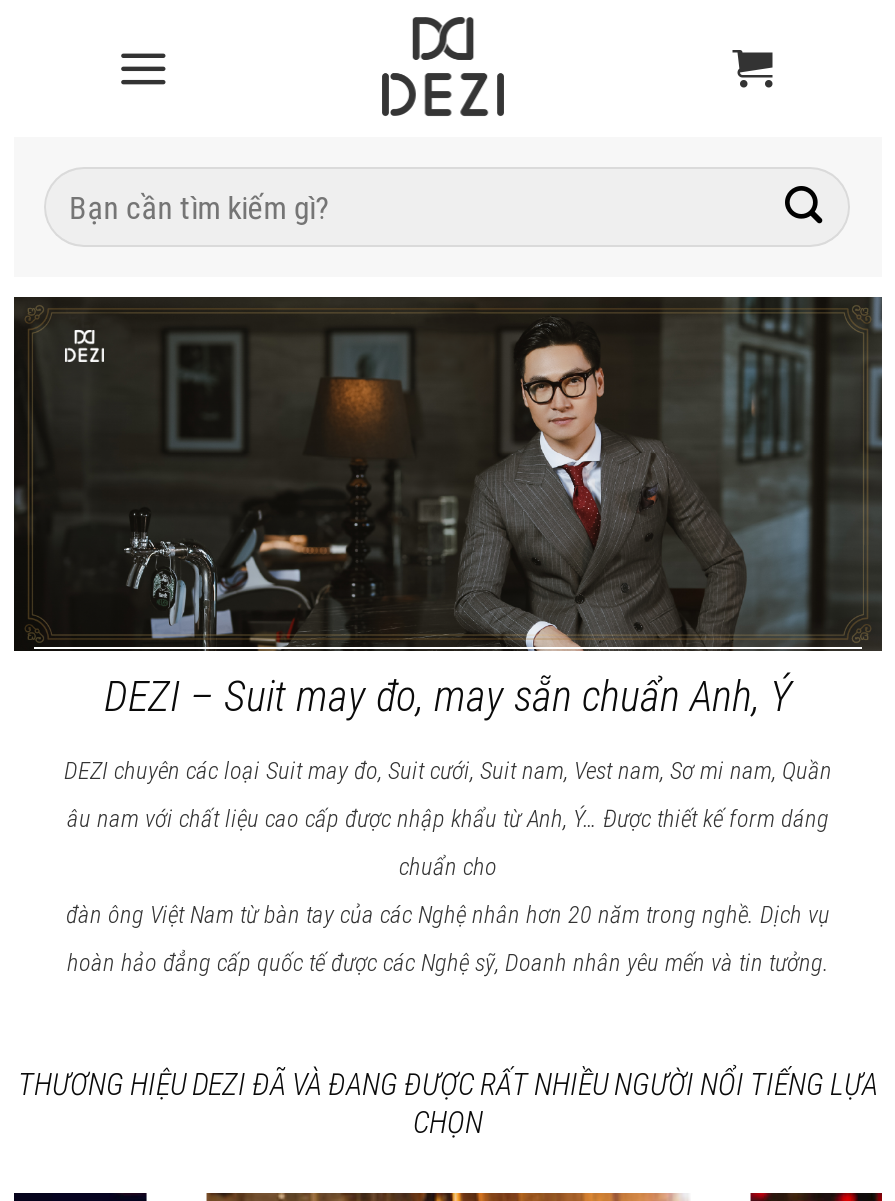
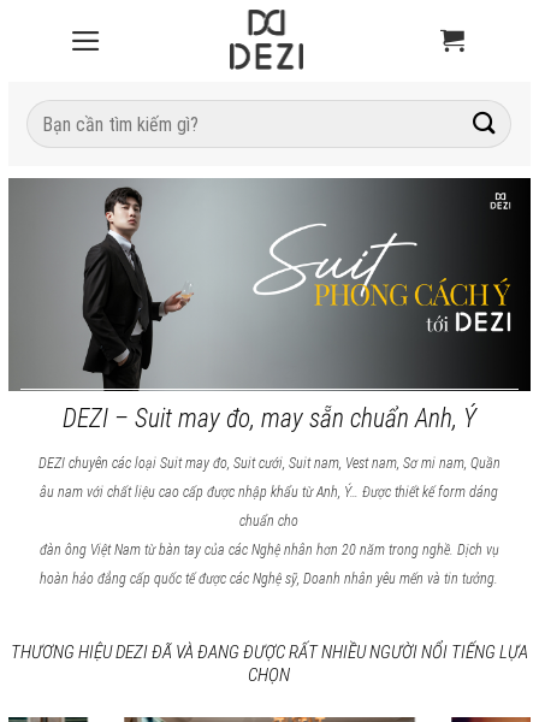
[12,295,884,651] [image] -> [8,178,532,391] [image]

